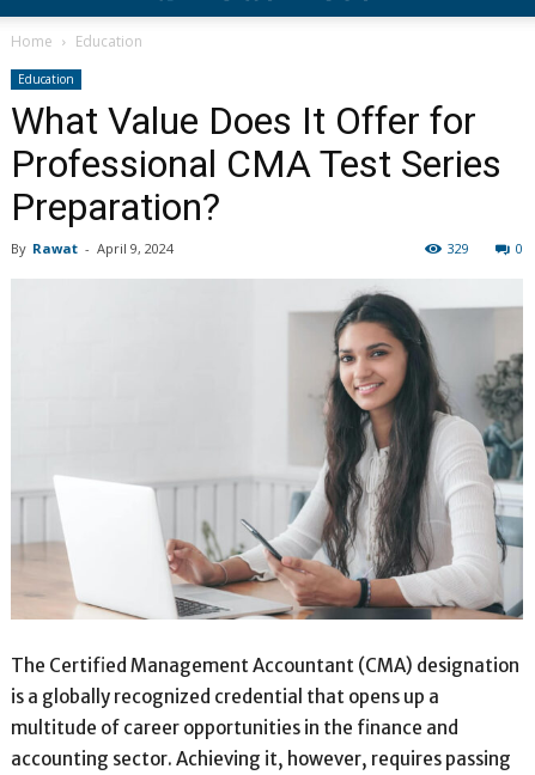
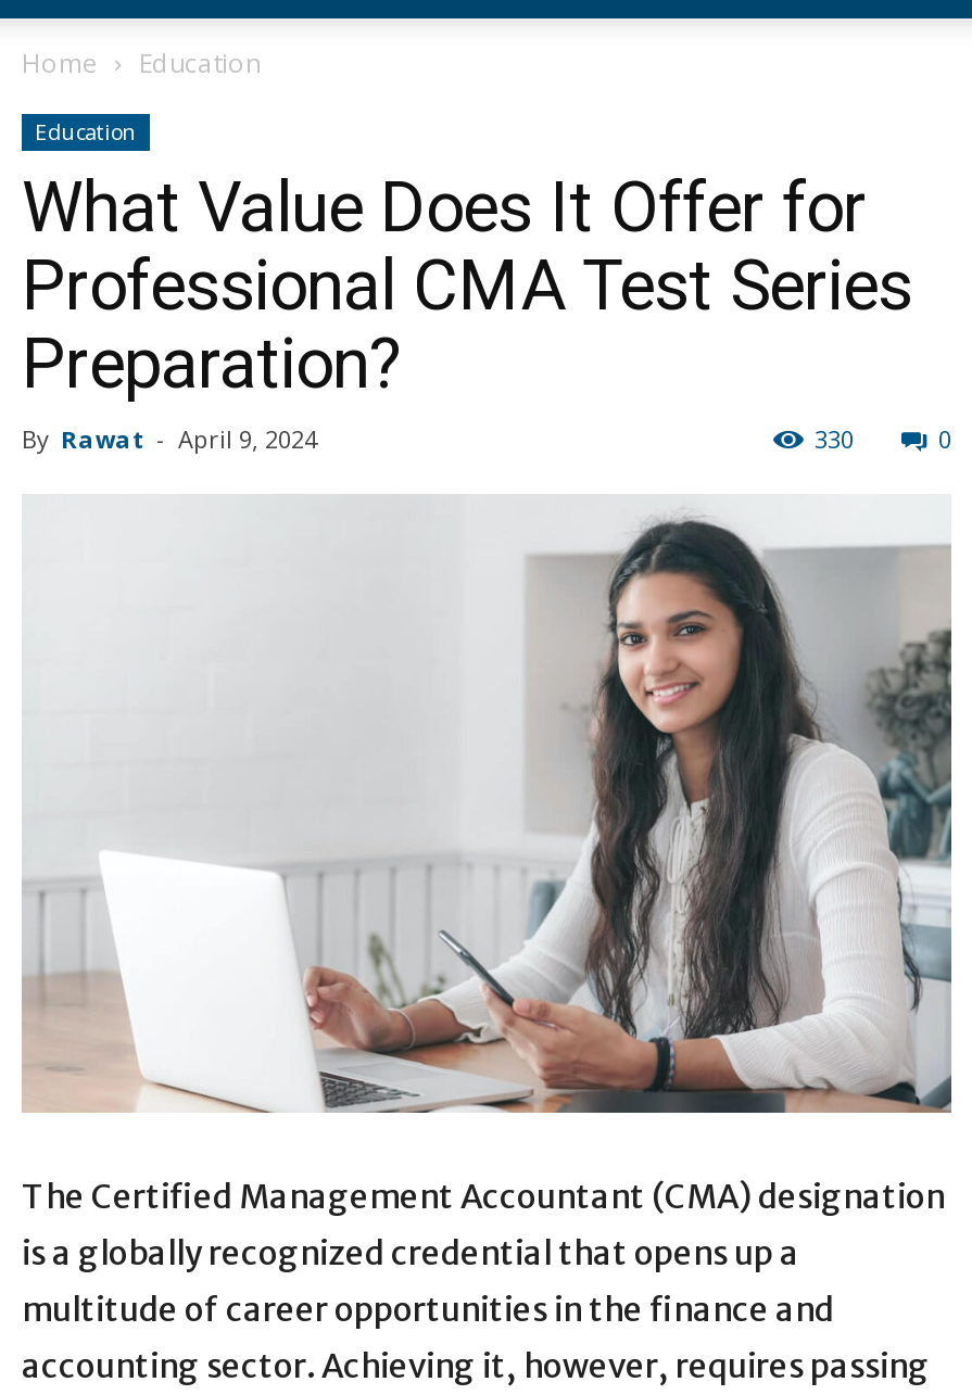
[448,239,469,257] 329 -> [815,422,854,455] 330

